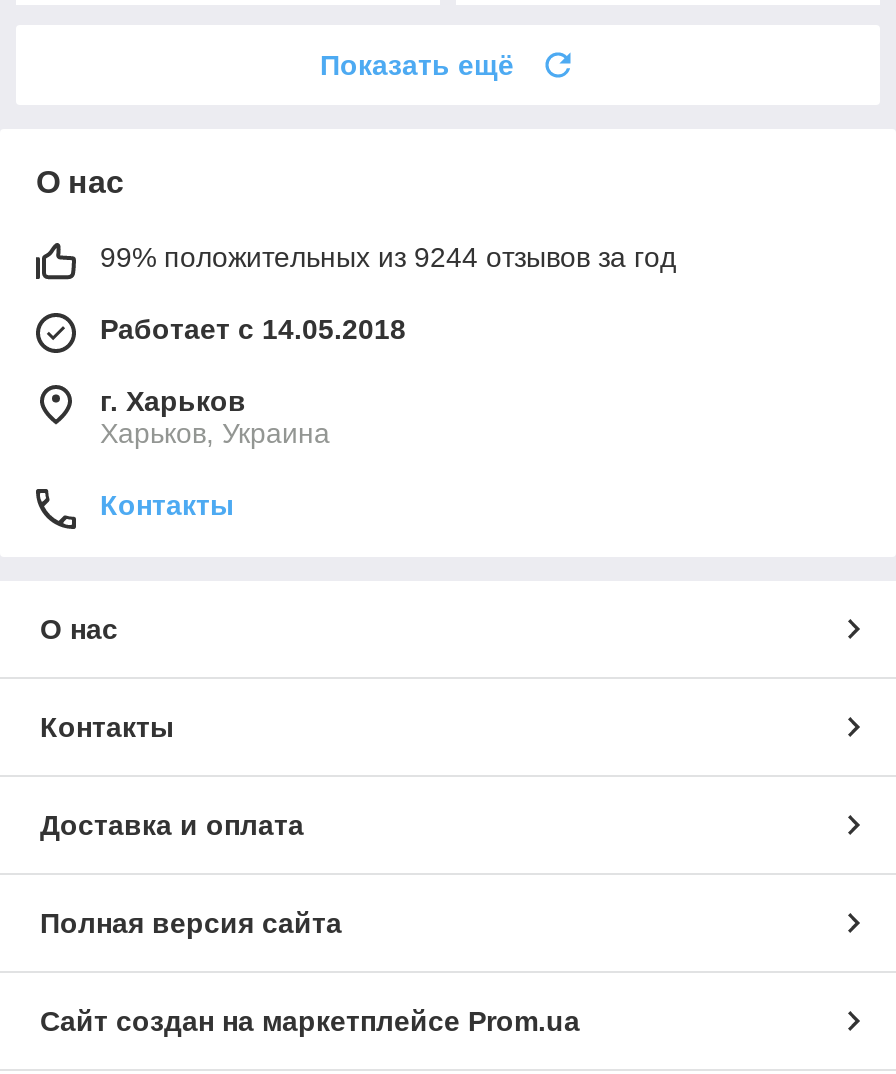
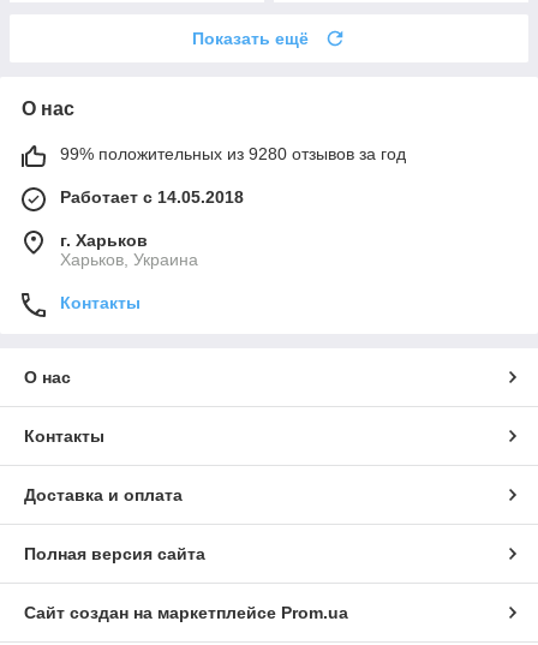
[100,242,676,274] 99% положительных из 9244 отзывов за год -> [60,145,406,164] 99% положительных из 9280 отзывов за год

